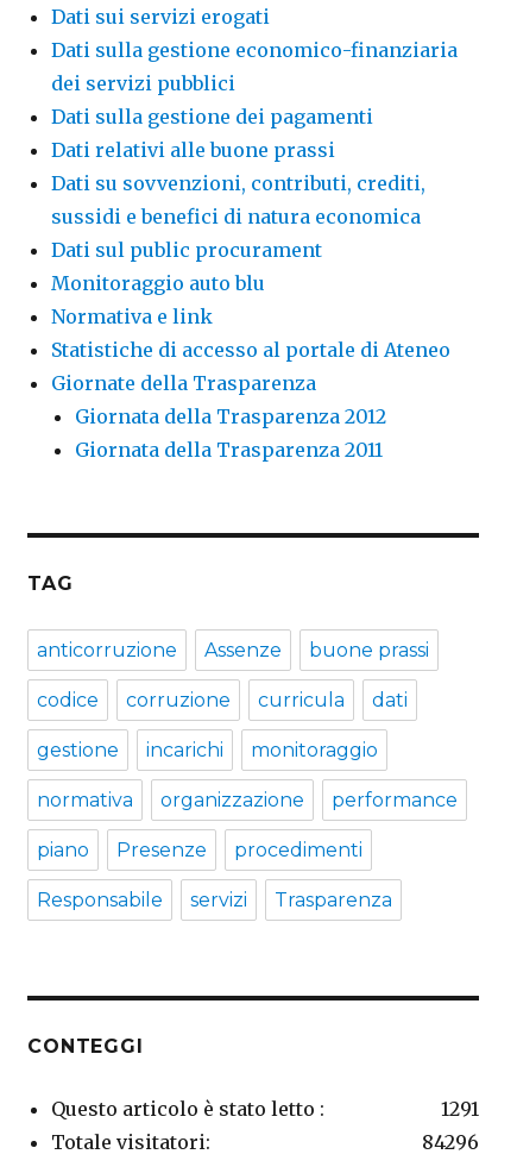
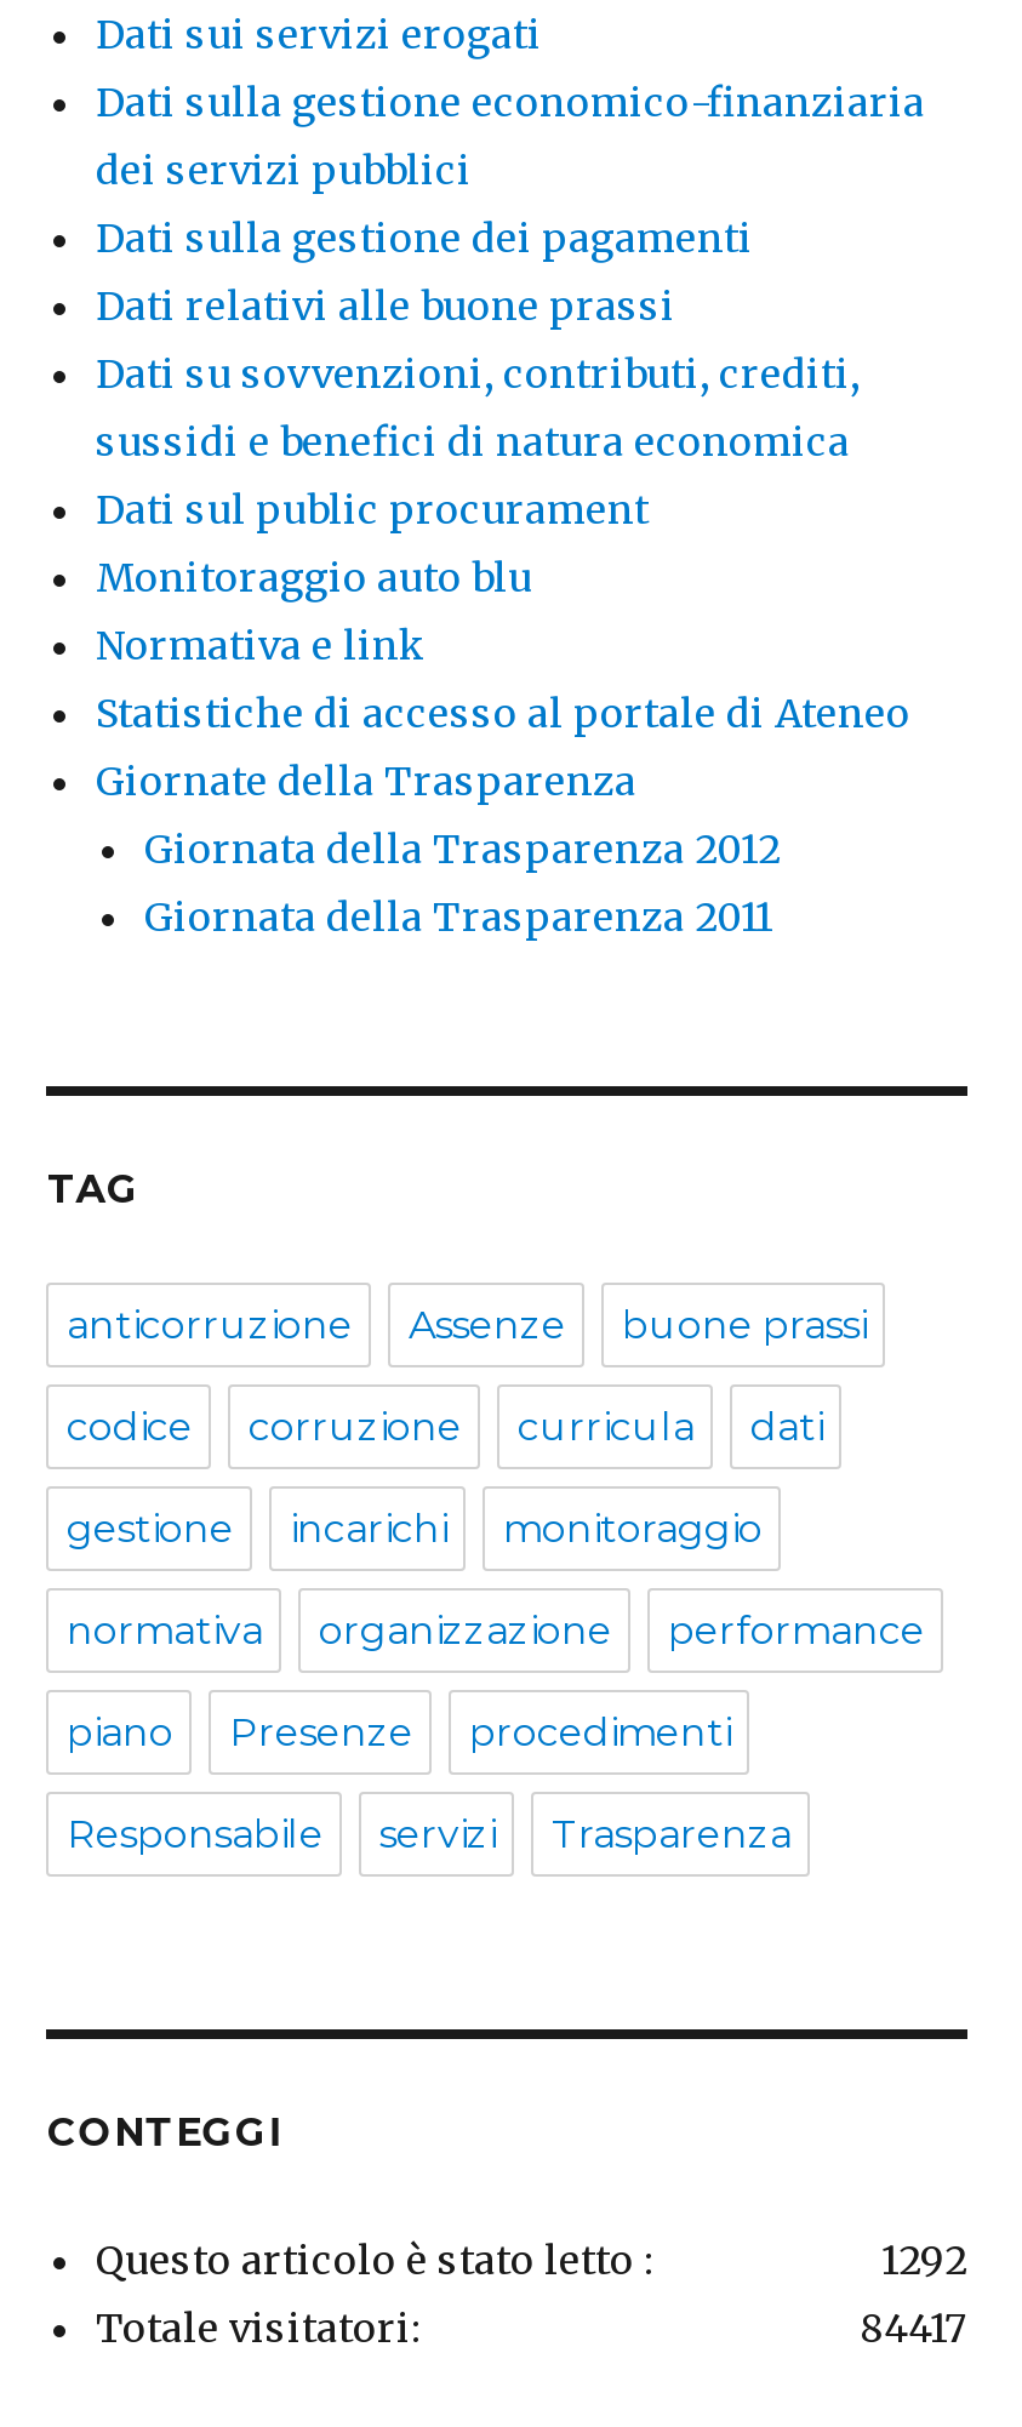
[440,1097,478,1121] 1291 -> [881,2235,966,2284] 1292
[421,1130,478,1154] 84296 -> [860,2303,966,2352] 84417

